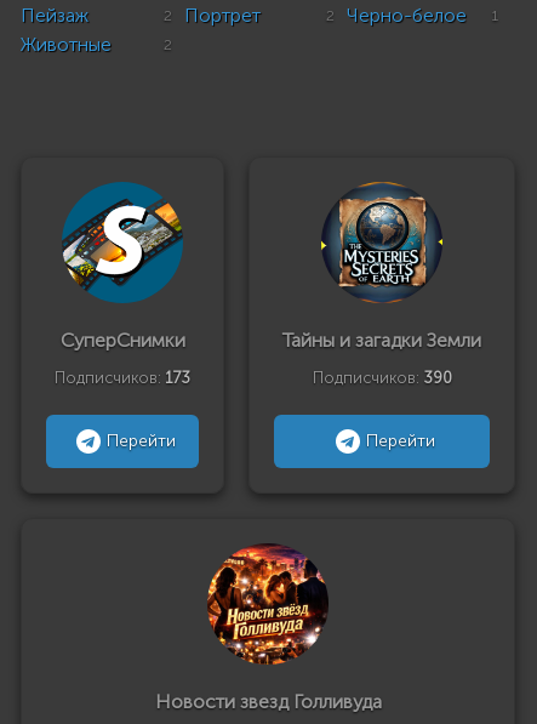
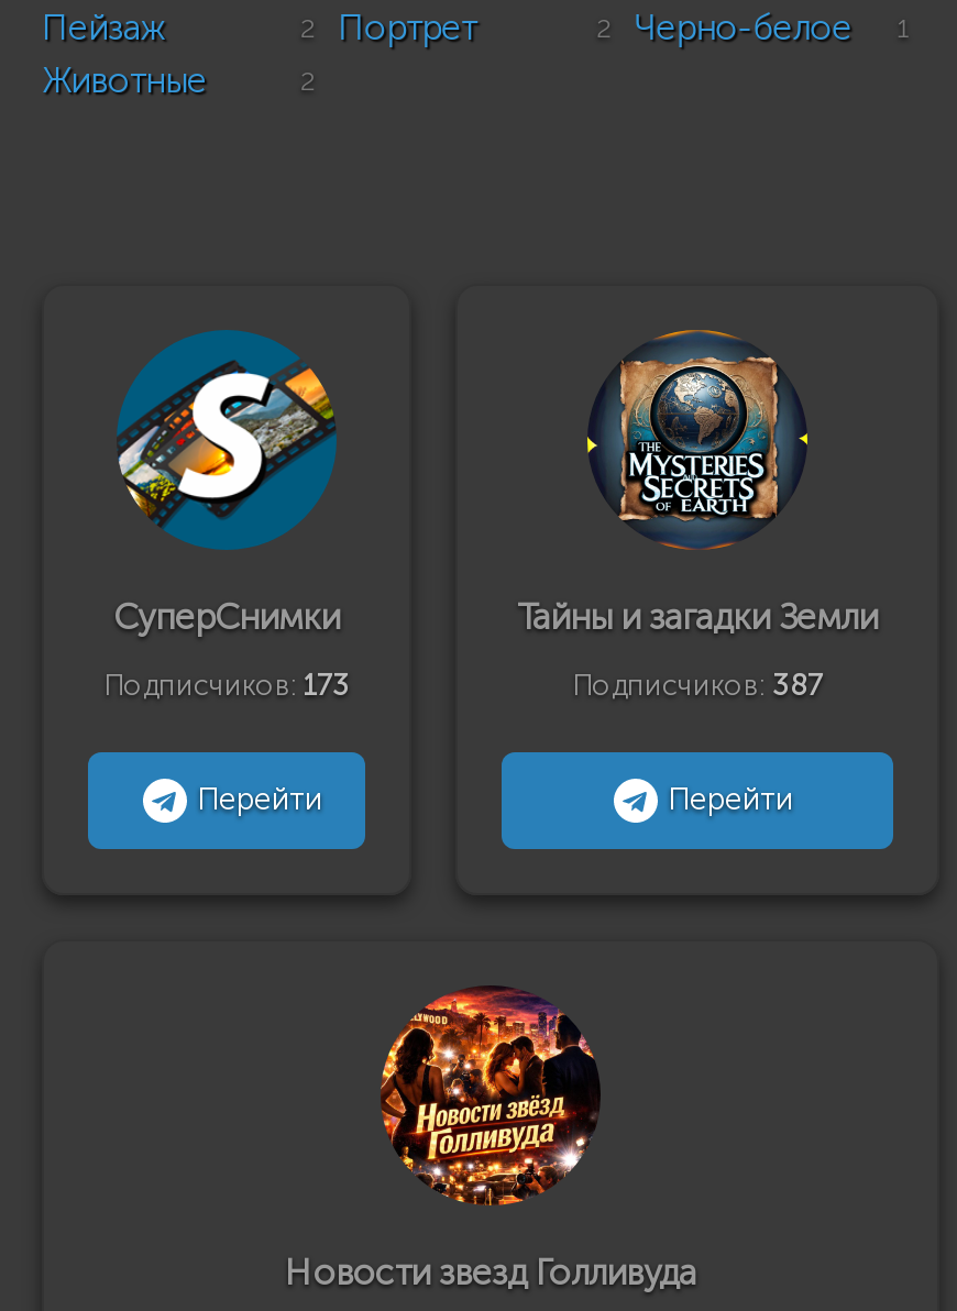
[312,369,452,387] Подписчиков: 390 -> [572,669,823,702] Подписчиков: 387

